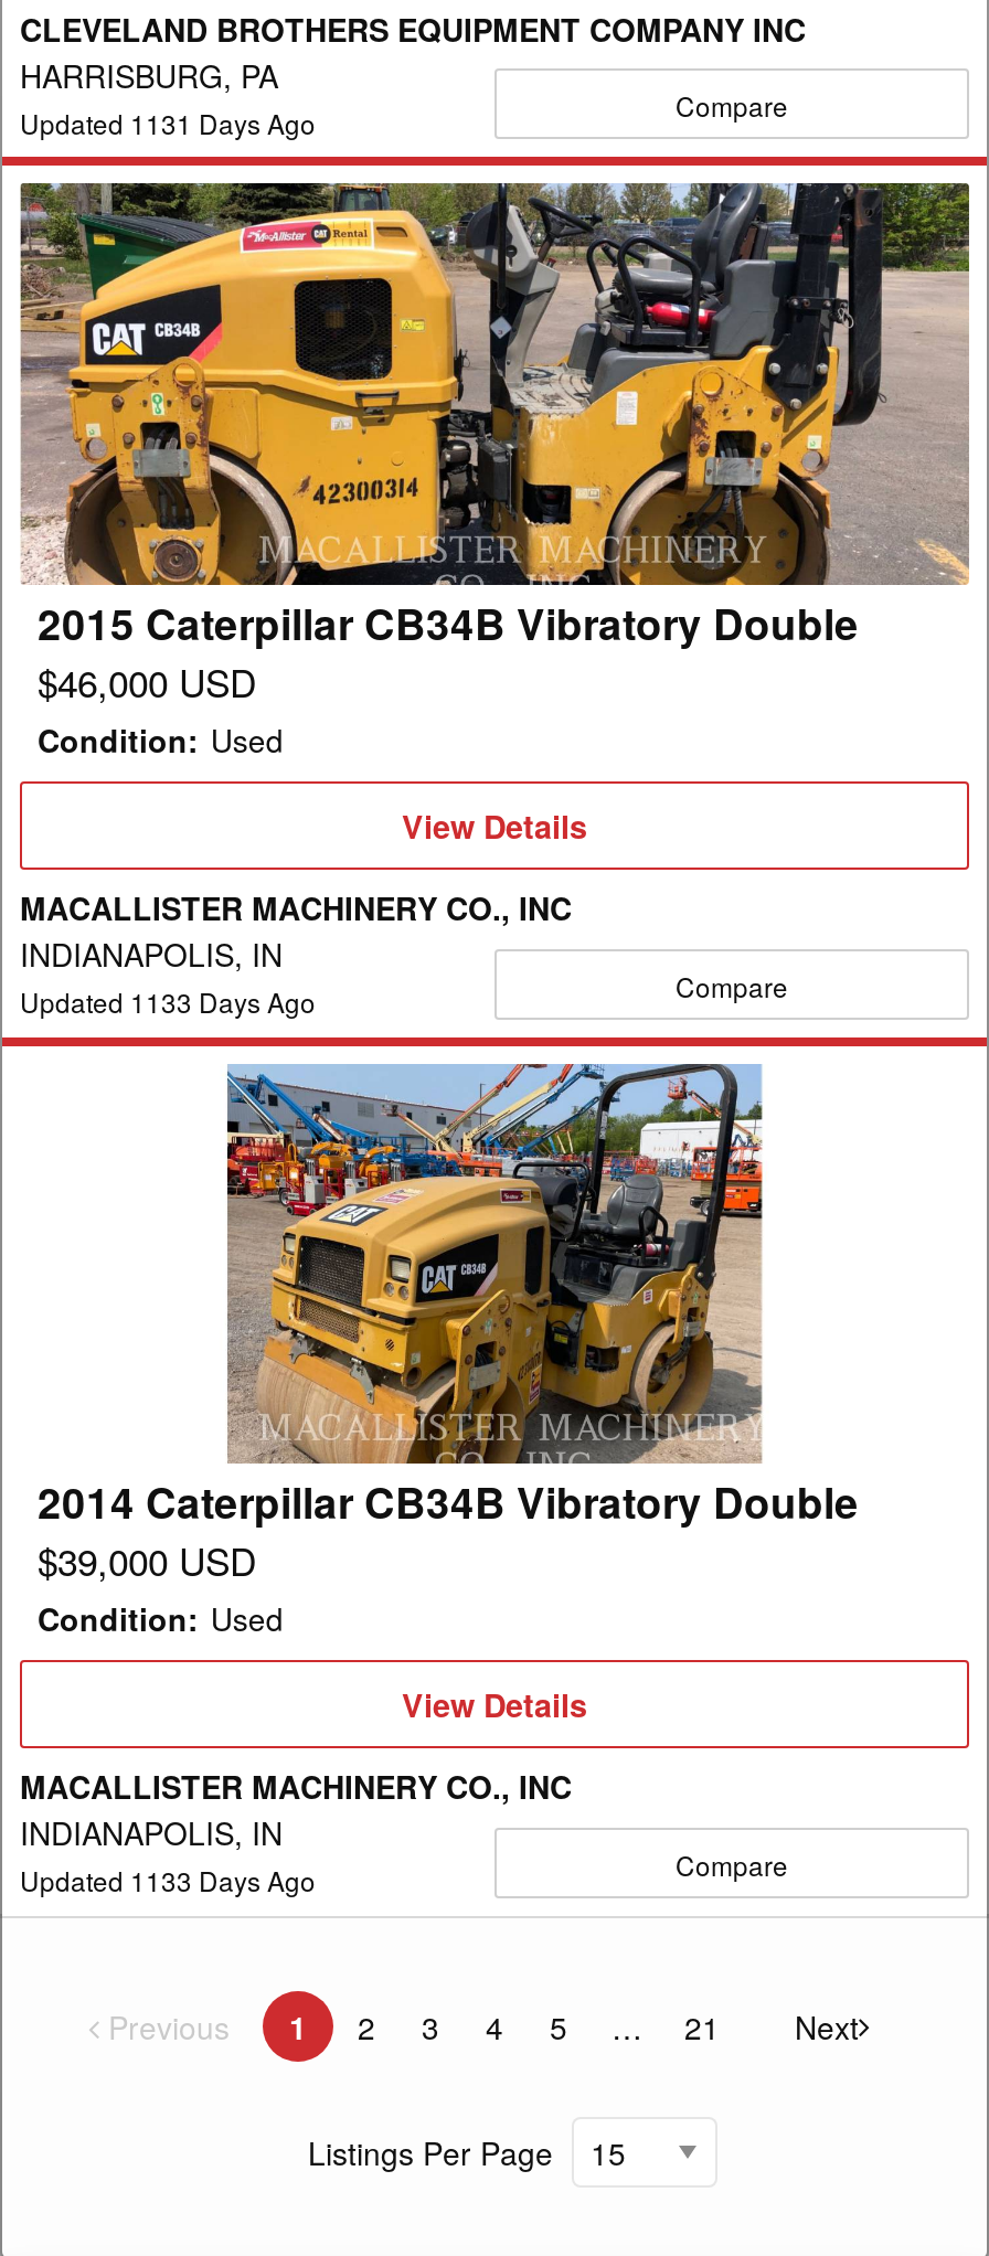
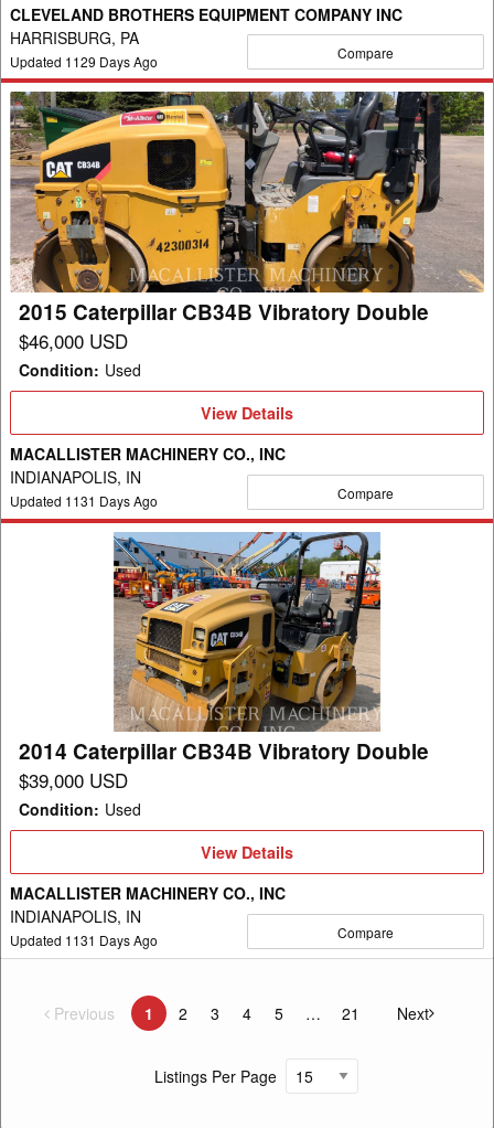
[20,103,316,141] Updated 1131 Days Ago -> [10,52,158,70] Updated 1129 Days Ago
[20,983,316,1020] Updated 1133 Days Ago -> [10,491,158,510] Updated 1131 Days Ago
[20,1862,316,1899] Updated 1133 Days Ago -> [10,931,158,950] Updated 1131 Days Ago

